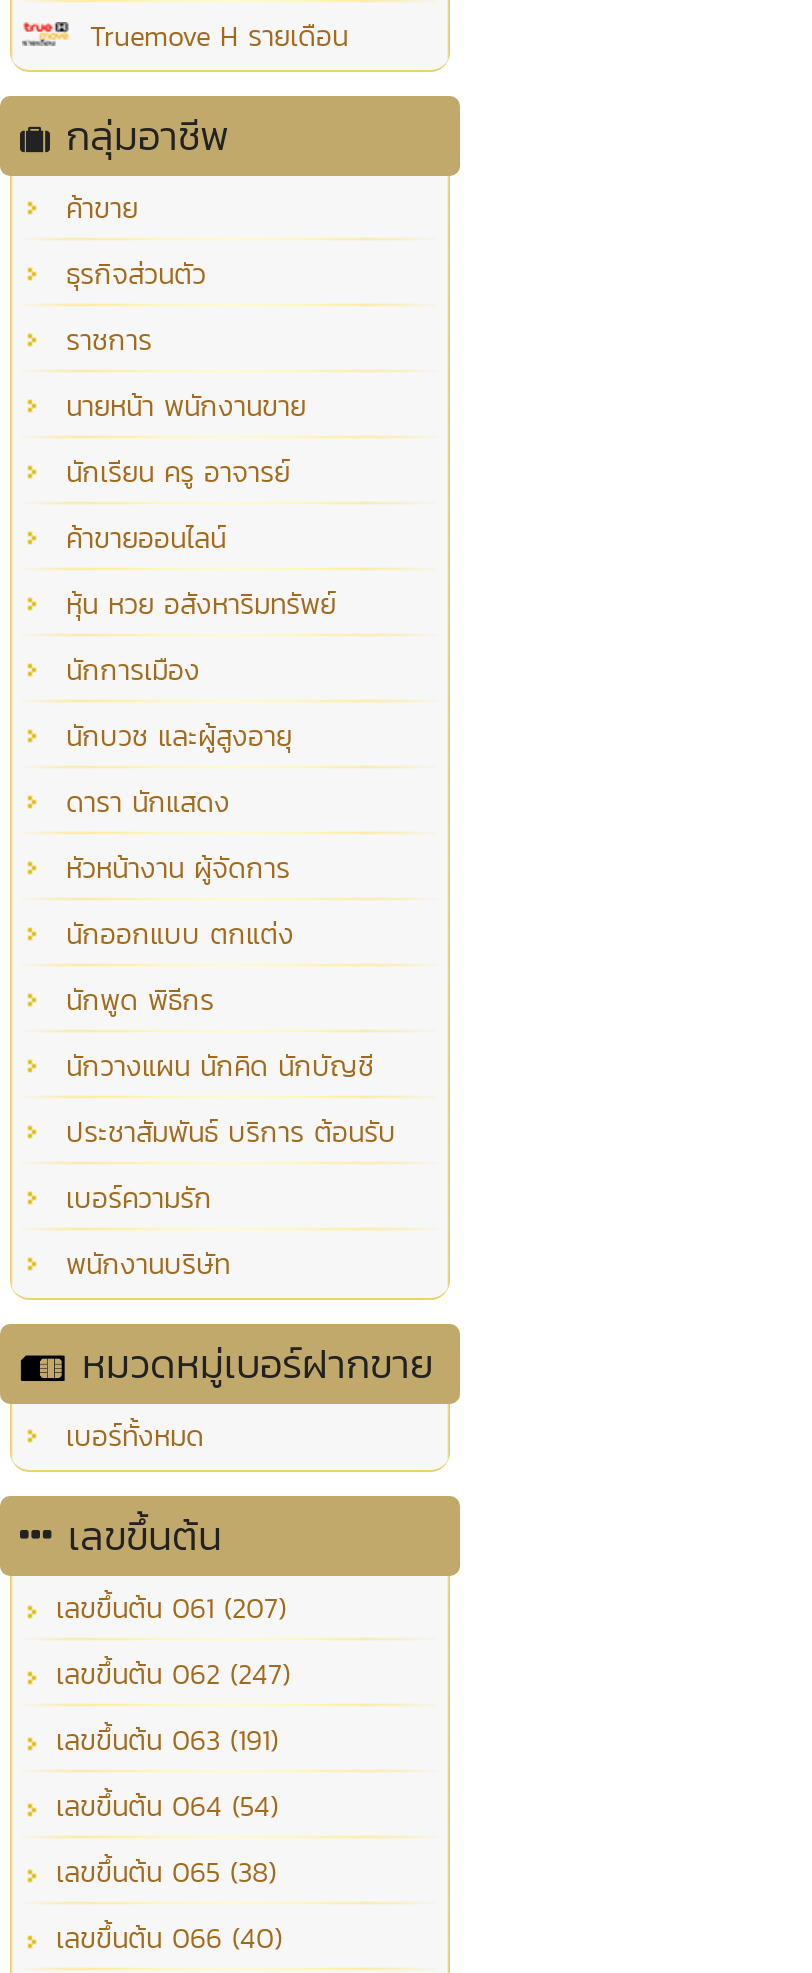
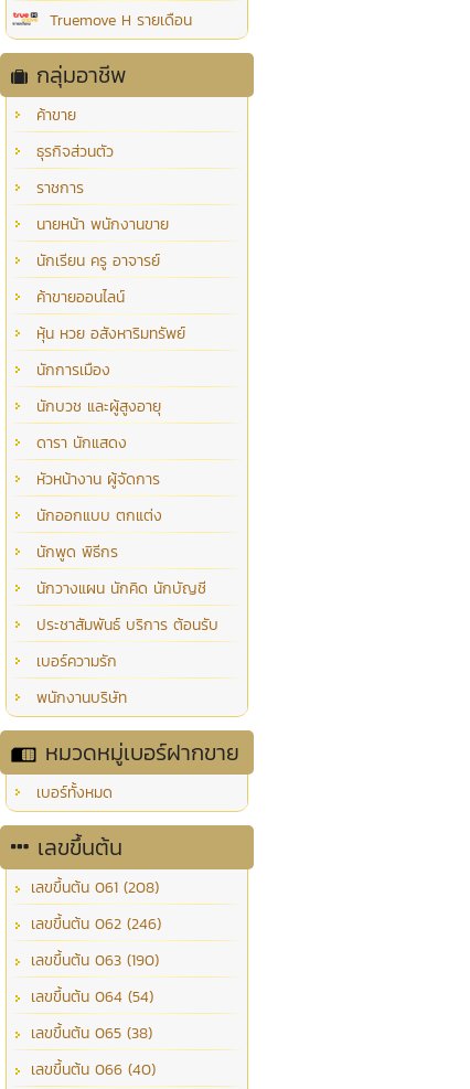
[46,1589,286,1631] เลขขึ้นต้น 061 (207) -> [25,876,159,900] เลขขึ้นต้น 061 (208)
[46,1655,290,1697] เลขขึ้นต้น 062 (247) -> [25,913,161,936] เลขขึ้นต้น 062 (246)
[46,1721,278,1763] เลขขึ้นต้น 063 (191) -> [25,949,159,972] เลขขึ้นต้น 063 (190)

